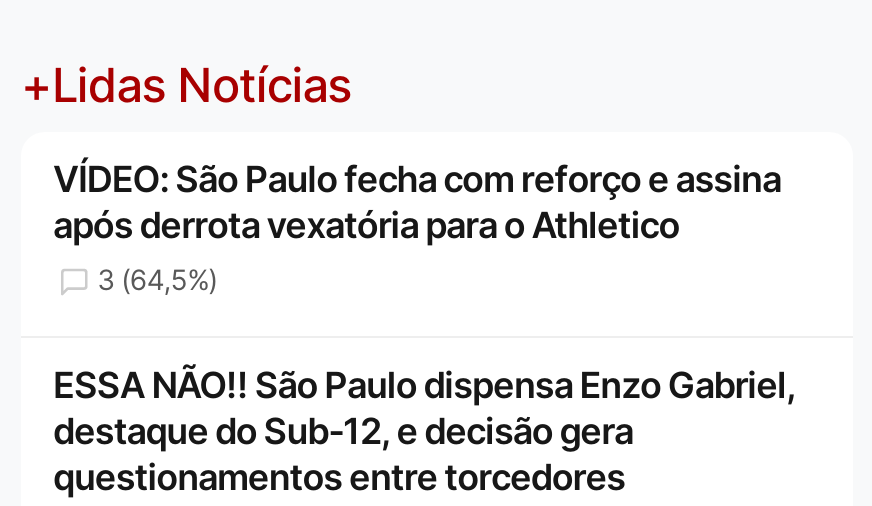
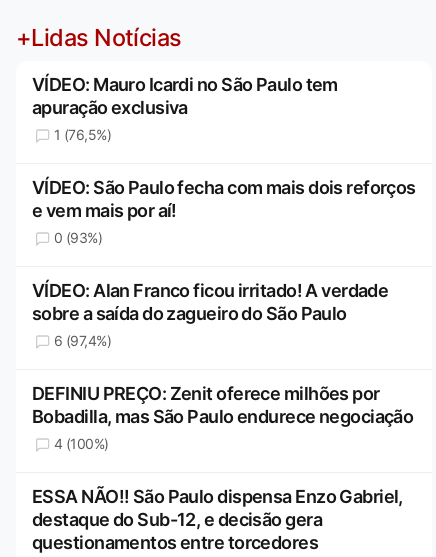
[53,158,781,296] VÍDEO: São Paulo fecha com reforço e assina | após derrota vexatória para o Athletico | 3 (64,5%) -> [32,74,416,452] VÍDEO: Mauro Icardi no São Paulo tem | apuração exclusiva | 1 (76,5%) | VÍDEO: São Paulo fecha com mais dois reforços | e vem mais por aí! | 0 (93%) | VÍDEO: Alan Franco ficou irritado! A verdade | sobre a saída do zagueiro do São Paulo | 6 (97,4%) | DEFINIU PREÇO: Zenit oferece milhões por | Bobadilla, mas São Paulo endurece negociação | 4 (100%)

